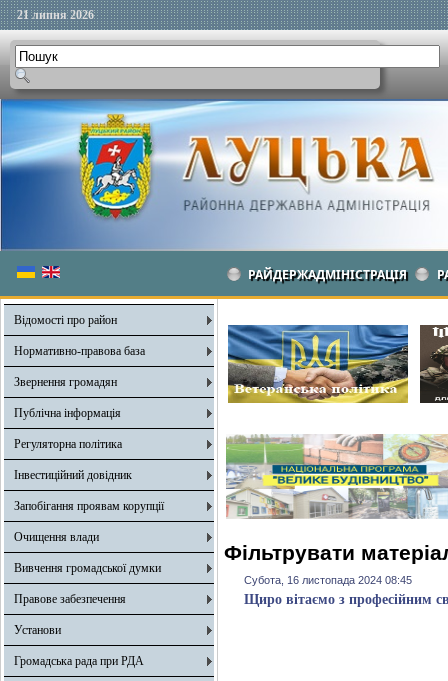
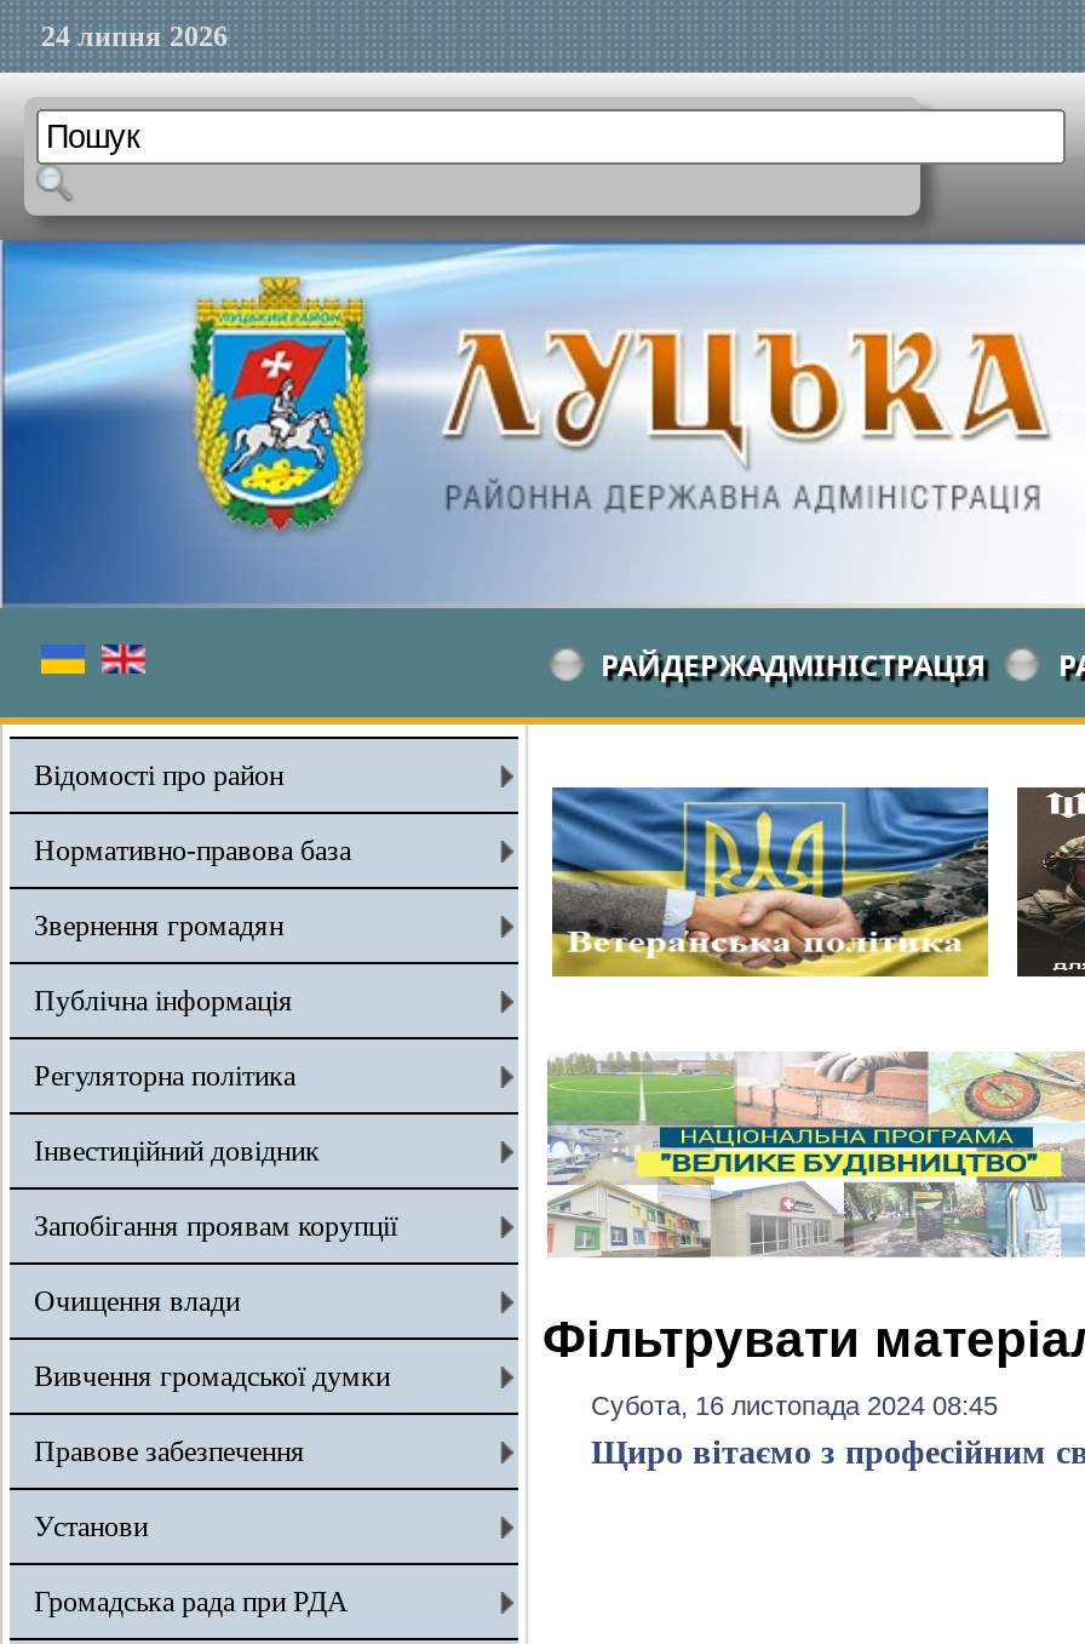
[17,8,94,22] 21 липня 2026 -> [41,19,228,53] 24 липня 2026

